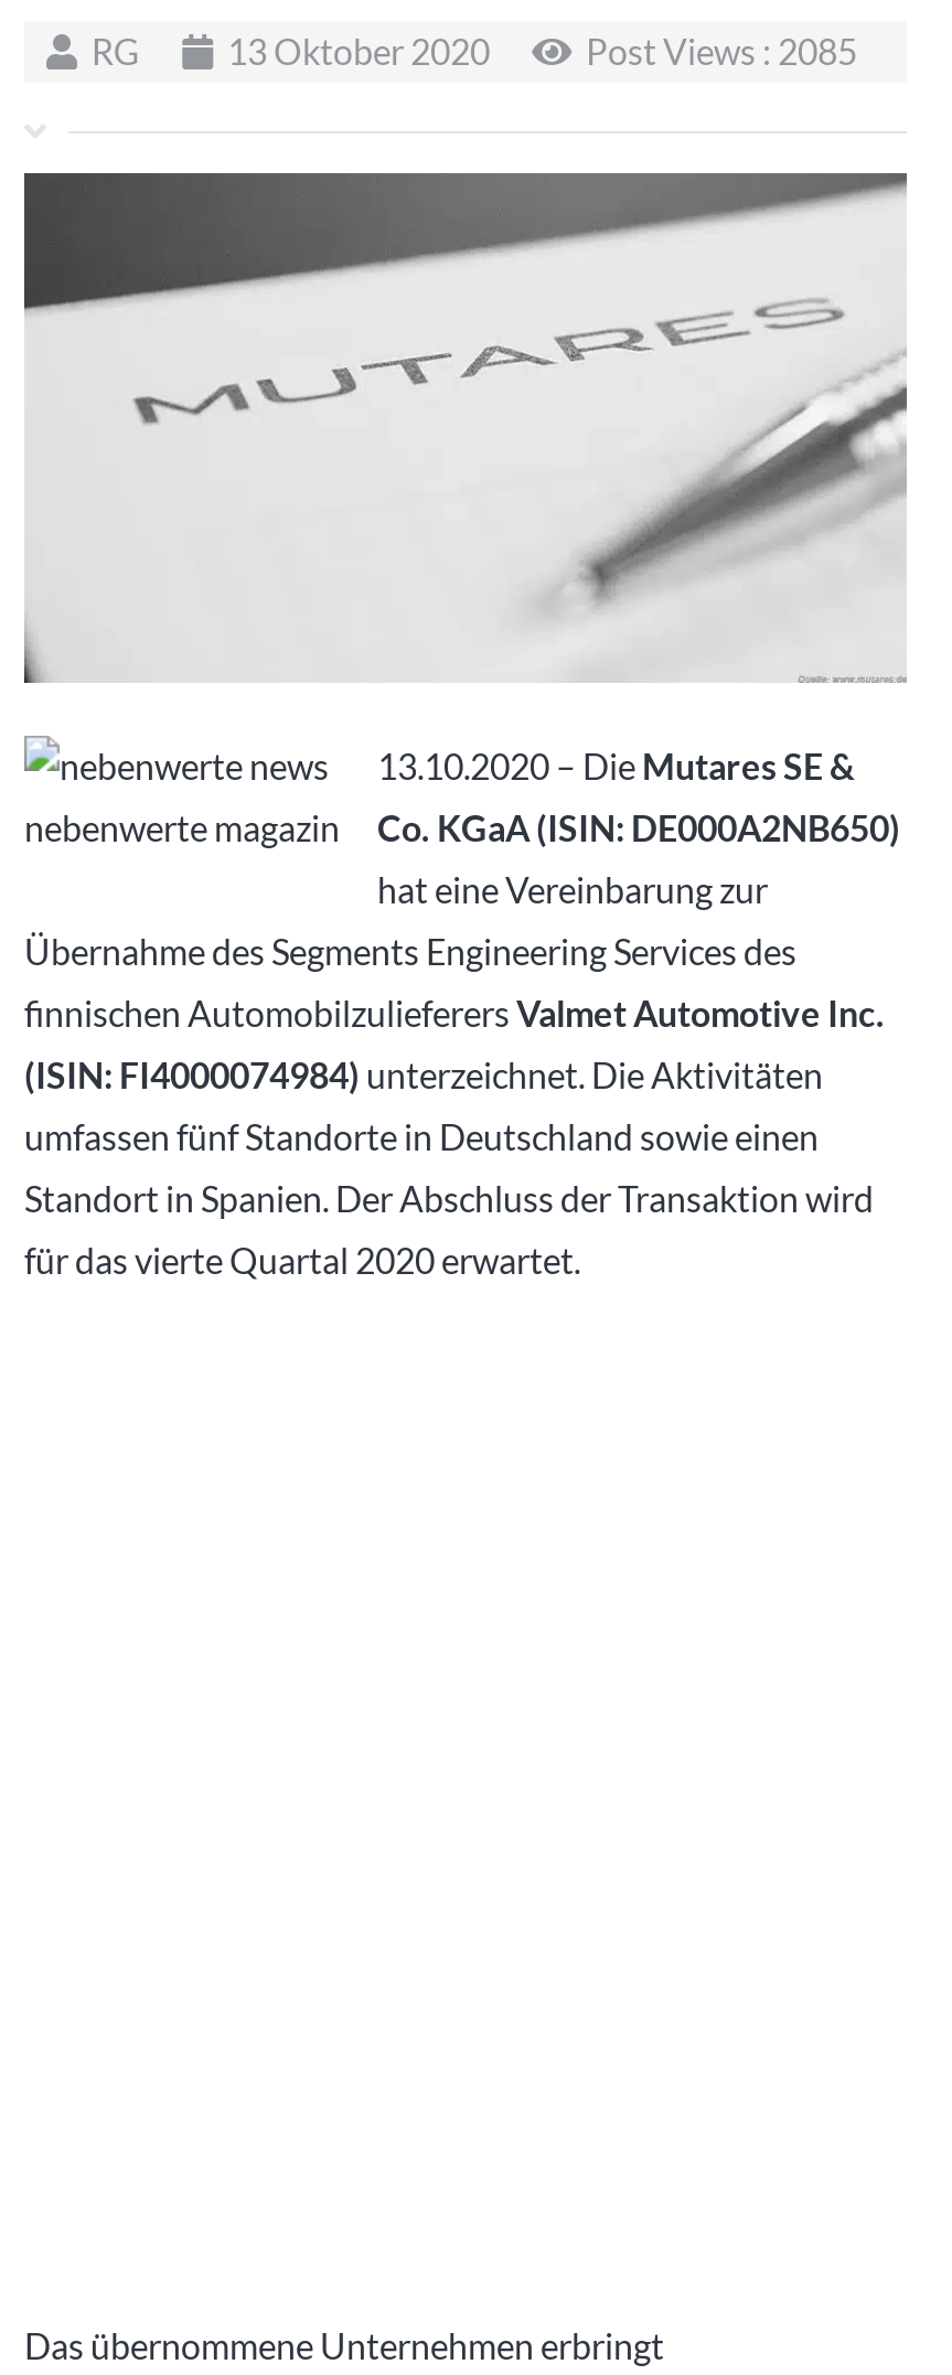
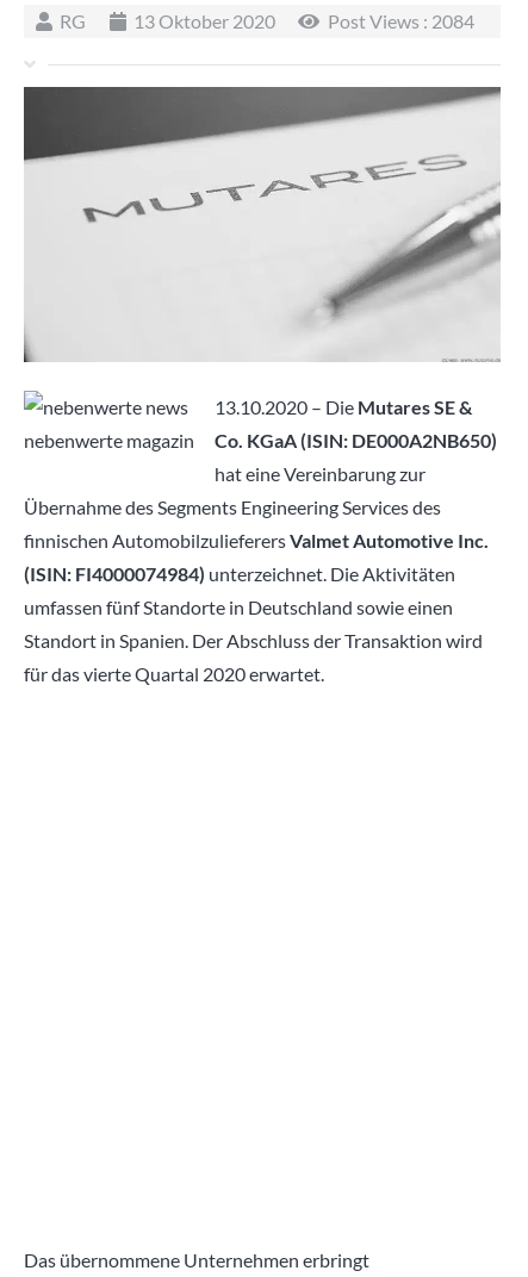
[586,30,857,72] Post Views : 2085 -> [327,10,474,32] Post Views : 2084

